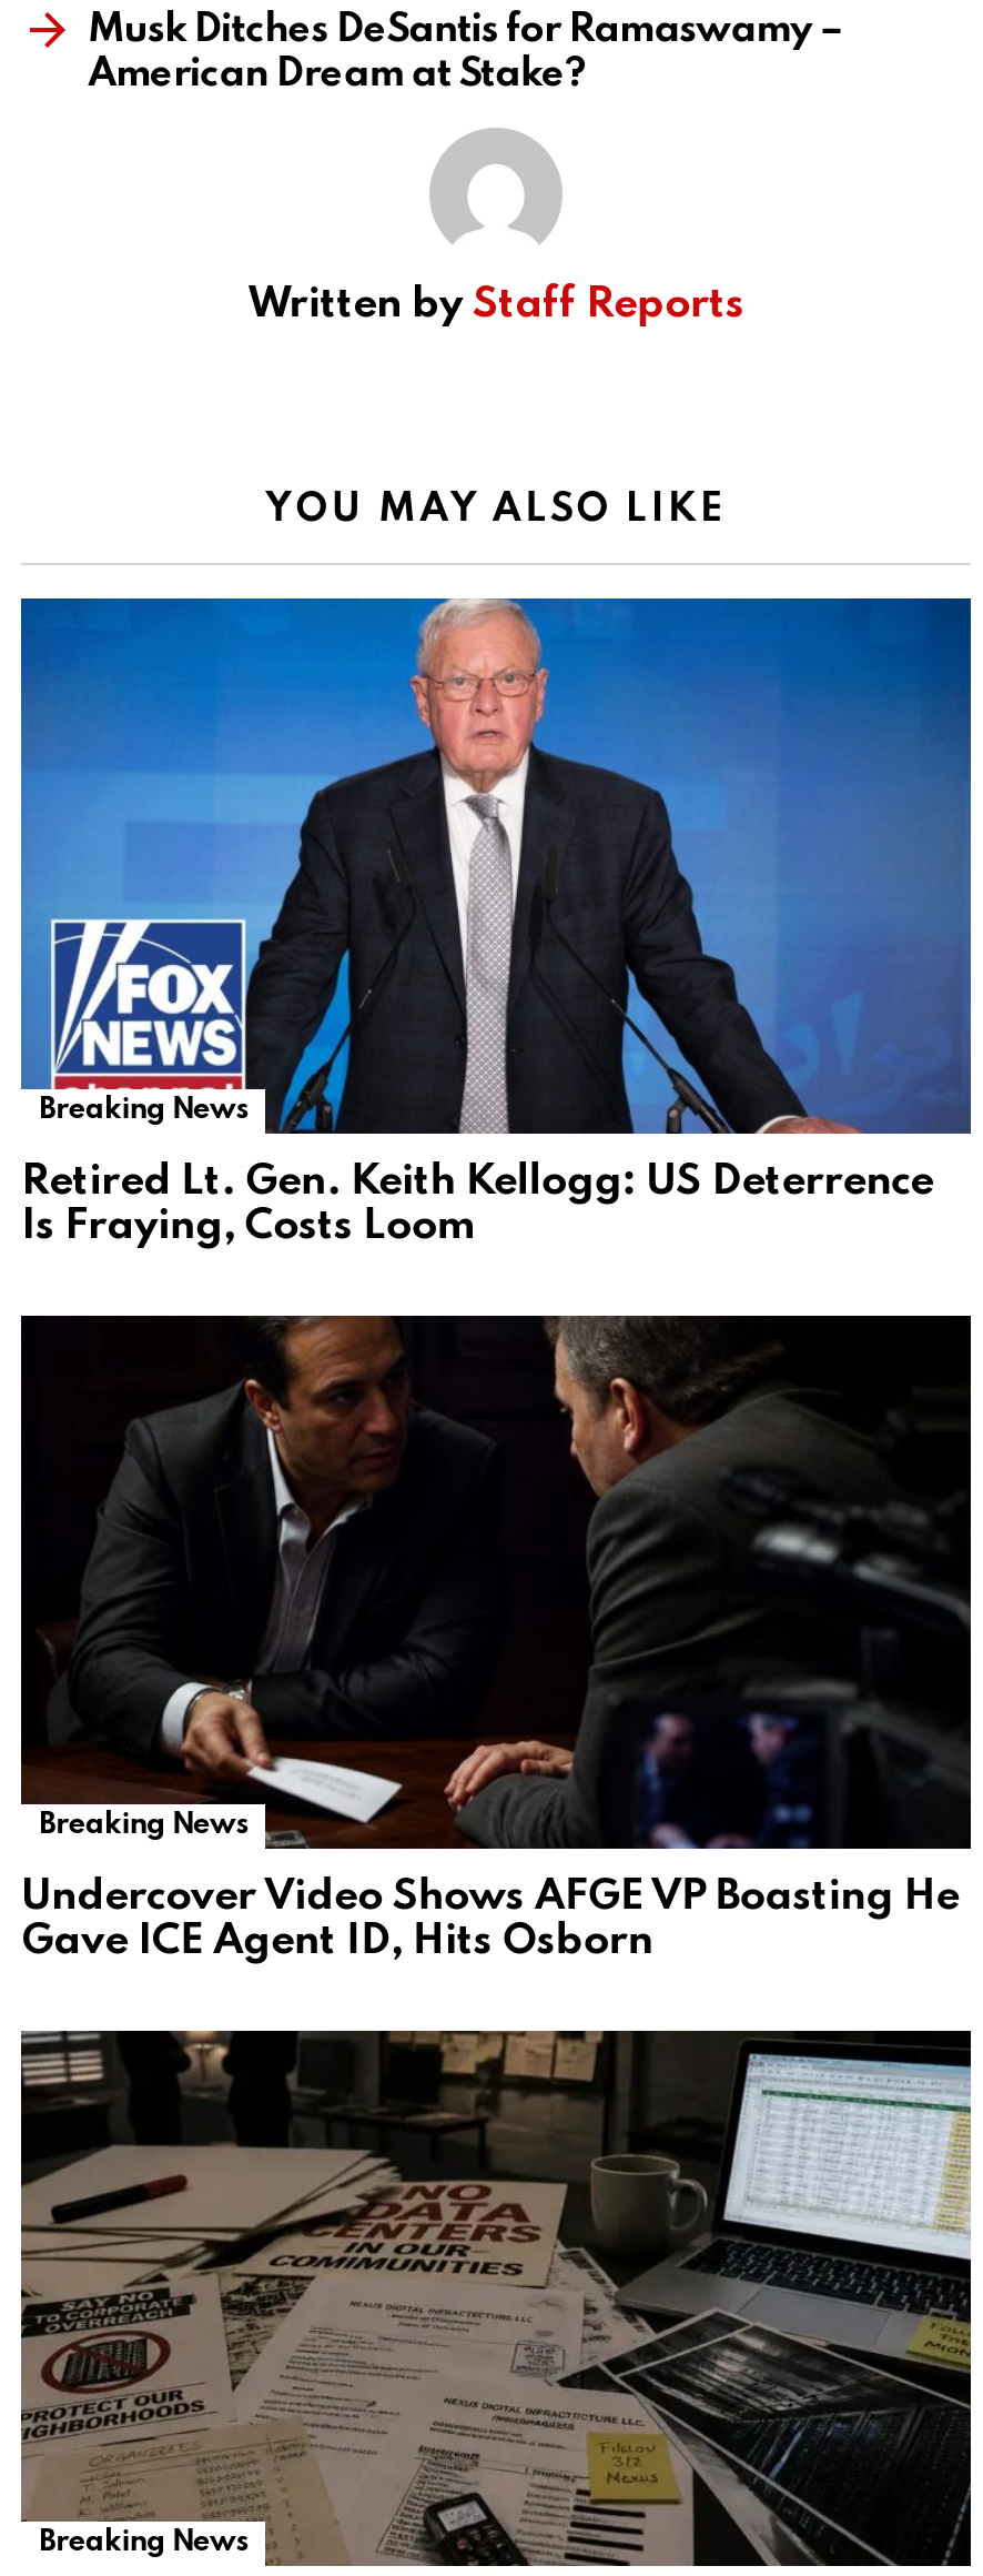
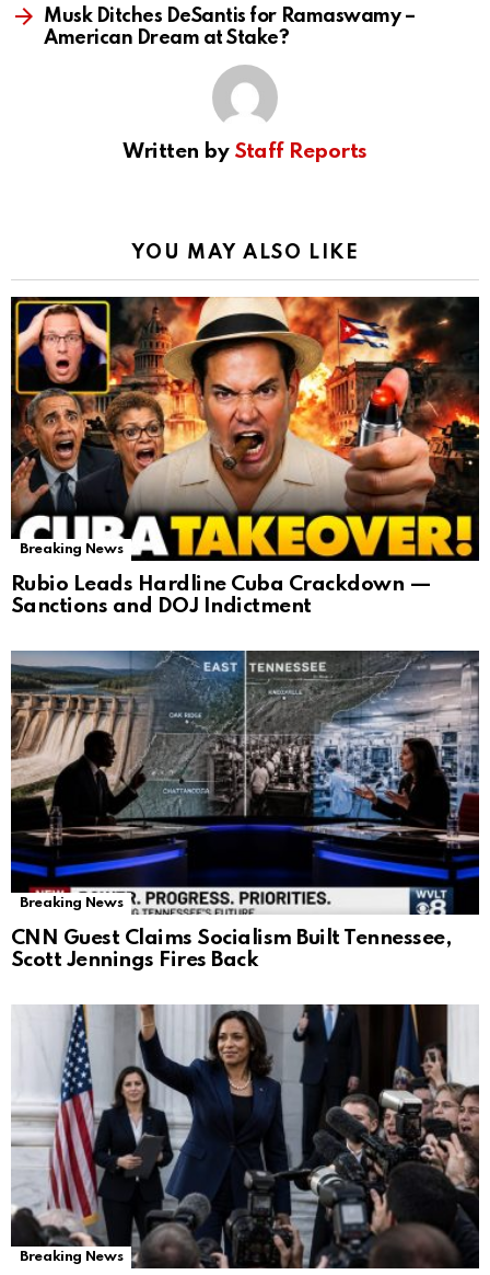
[19,596,973,1246] [image] | Retired Lt. Gen. Keith Kellogg: US Deterrence | Is Fraying, Costs Loom -> [10,296,480,617] [image] | Rubio Leads Hardline Cuba Crackdown — | Sanctions and DOJ Indictment
[19,1314,973,1962] [image] | Undercover Video Shows AFGE VP Boasting He | Gave ICE Agent ID, Hits Osborn -> [10,650,480,971] [image] | CNN Guest Claims Socialism Built Tennessee, | Scott Jennings Fires Back
[19,2029,973,2566] [image] -> [10,1003,480,1270] [image]

